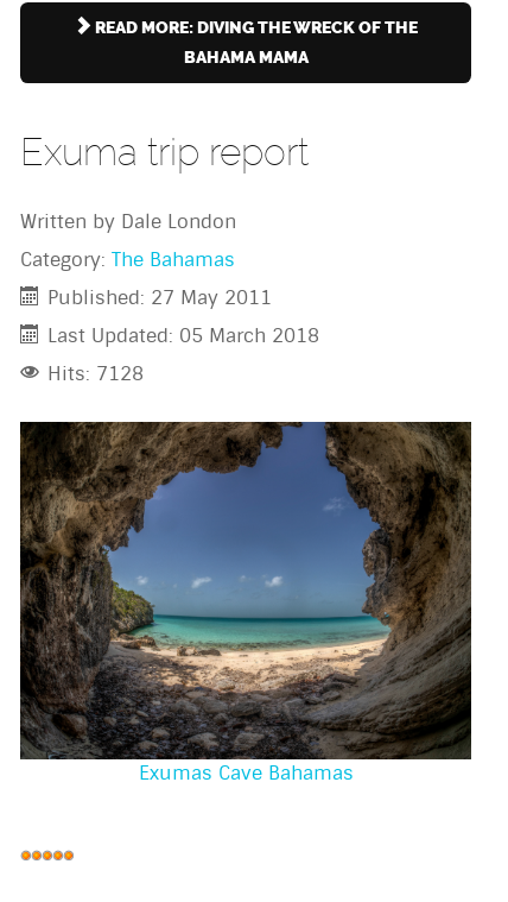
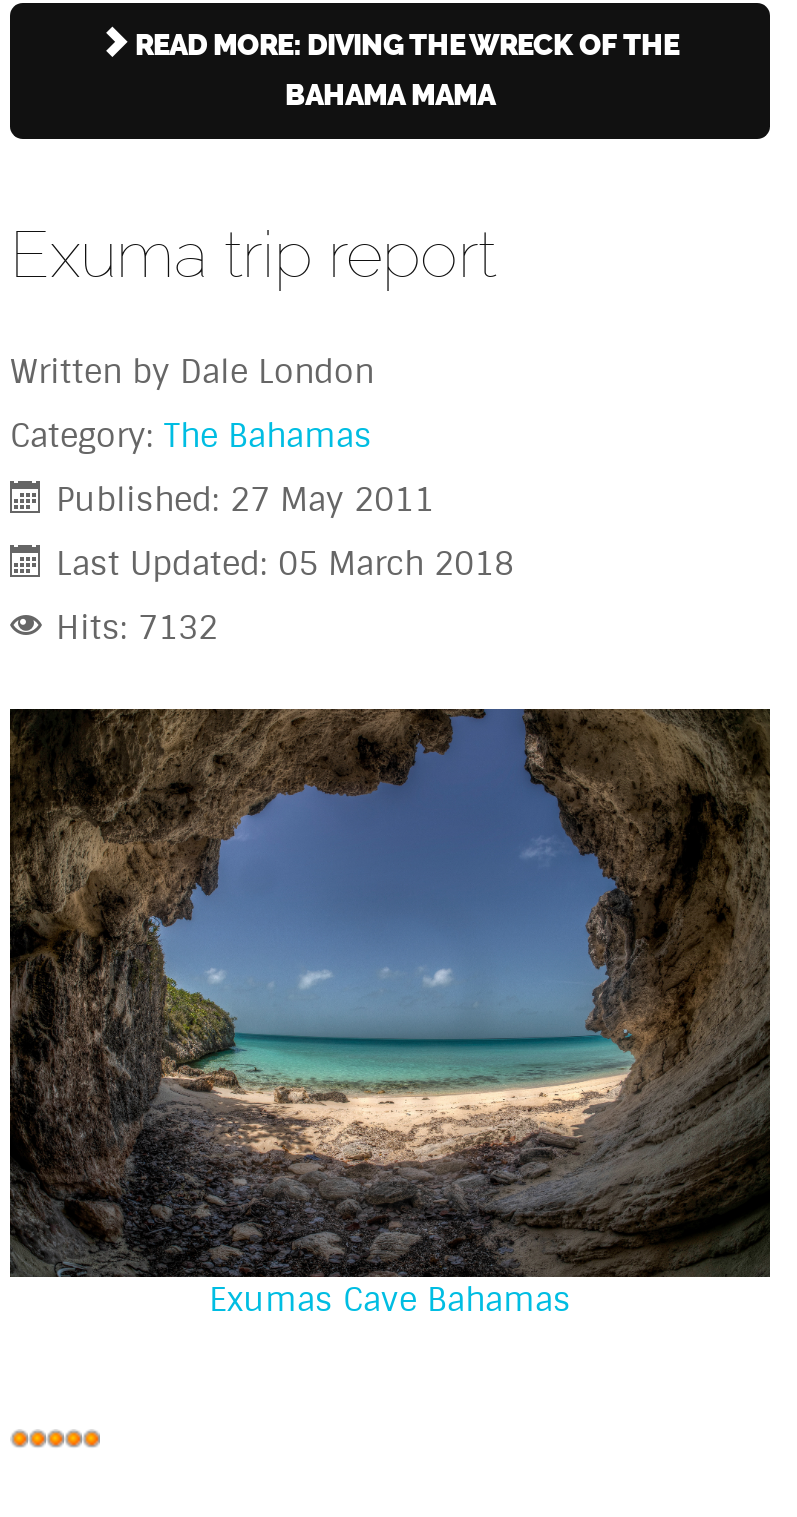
[47,362,144,387] Hits: 7128 -> [56,608,218,650] Hits: 7132

